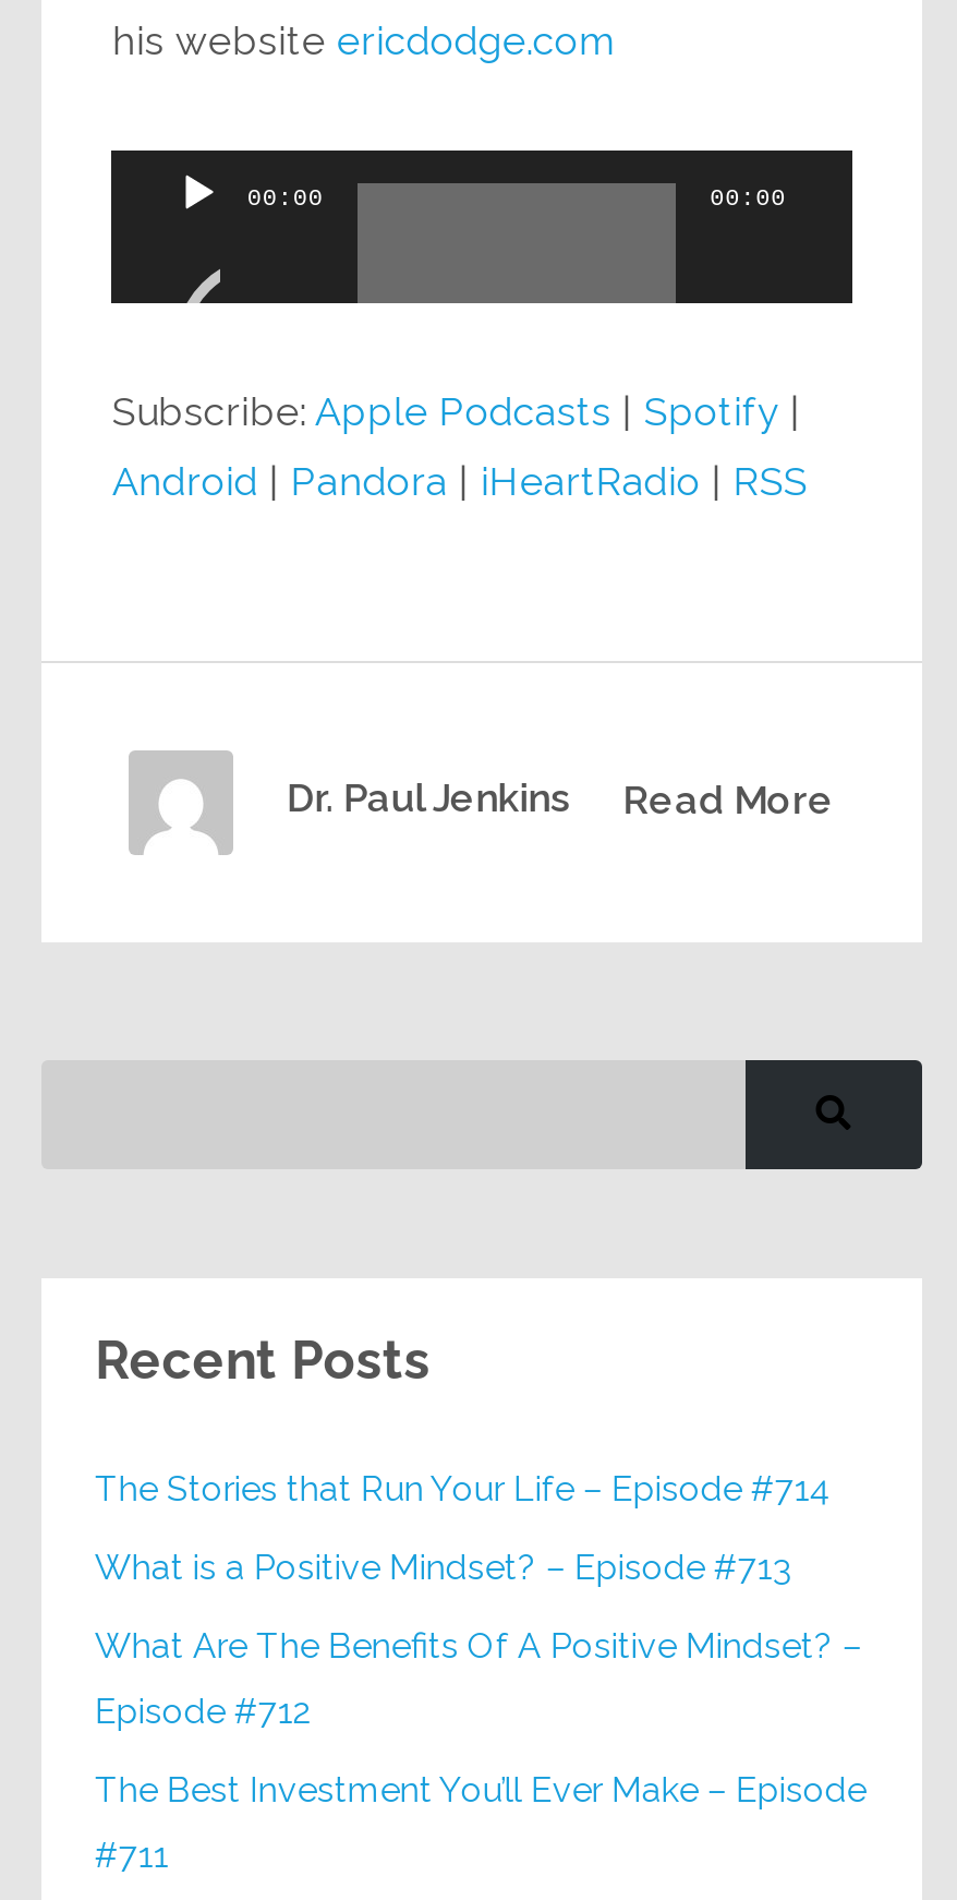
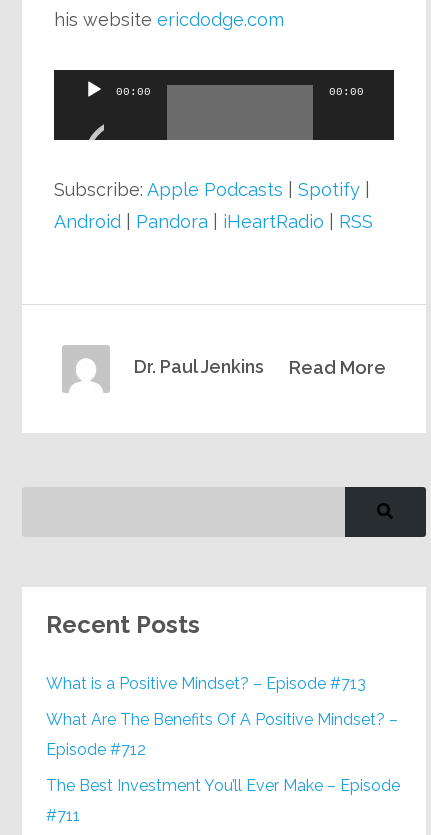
[95,1468,831,1510] The Stories that Run Your Life – Episode #714 -> none

